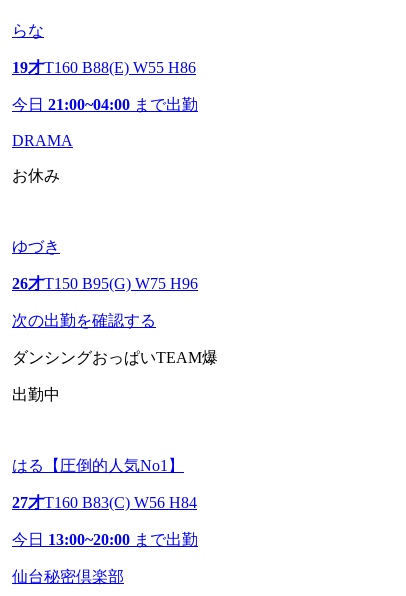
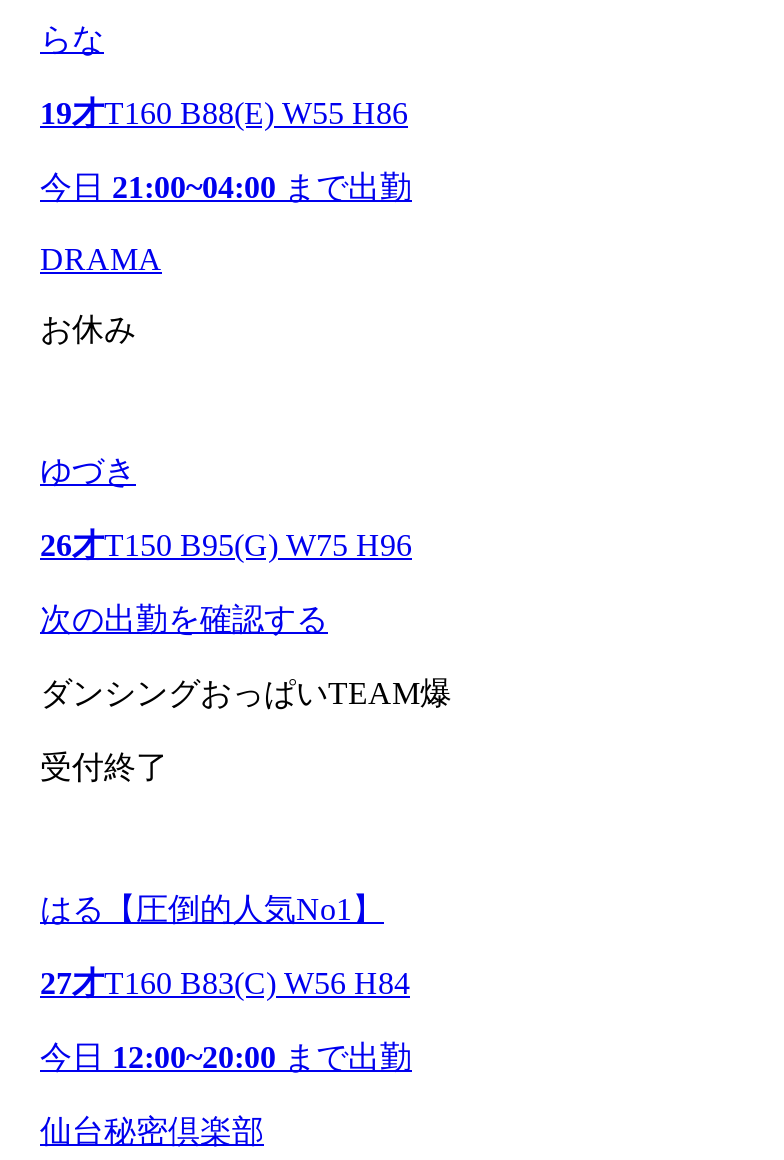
[12,386,60,403] 出勤中 -> [40,749,168,783] 受付終了
[12,531,198,548] 今日13:00~20:00まで出勤 -> [40,1039,412,1073] 今日12:00~20:00まで出勤

